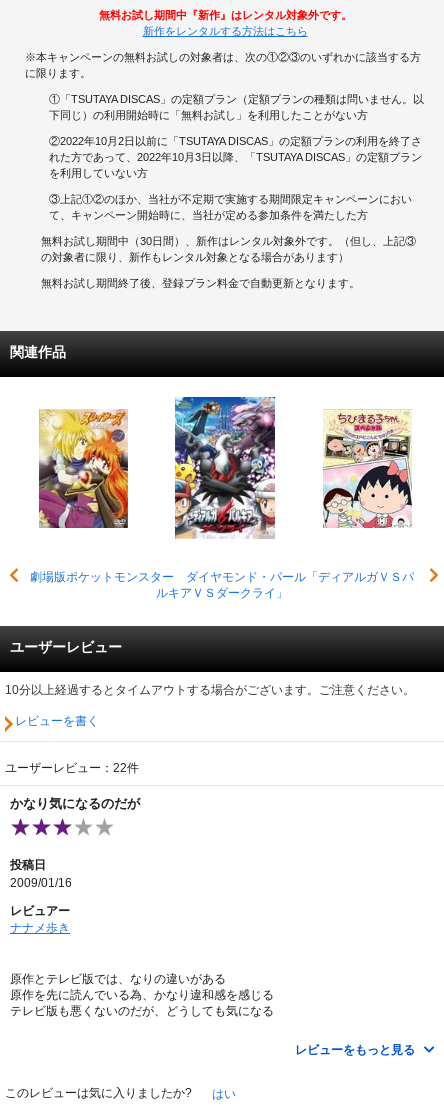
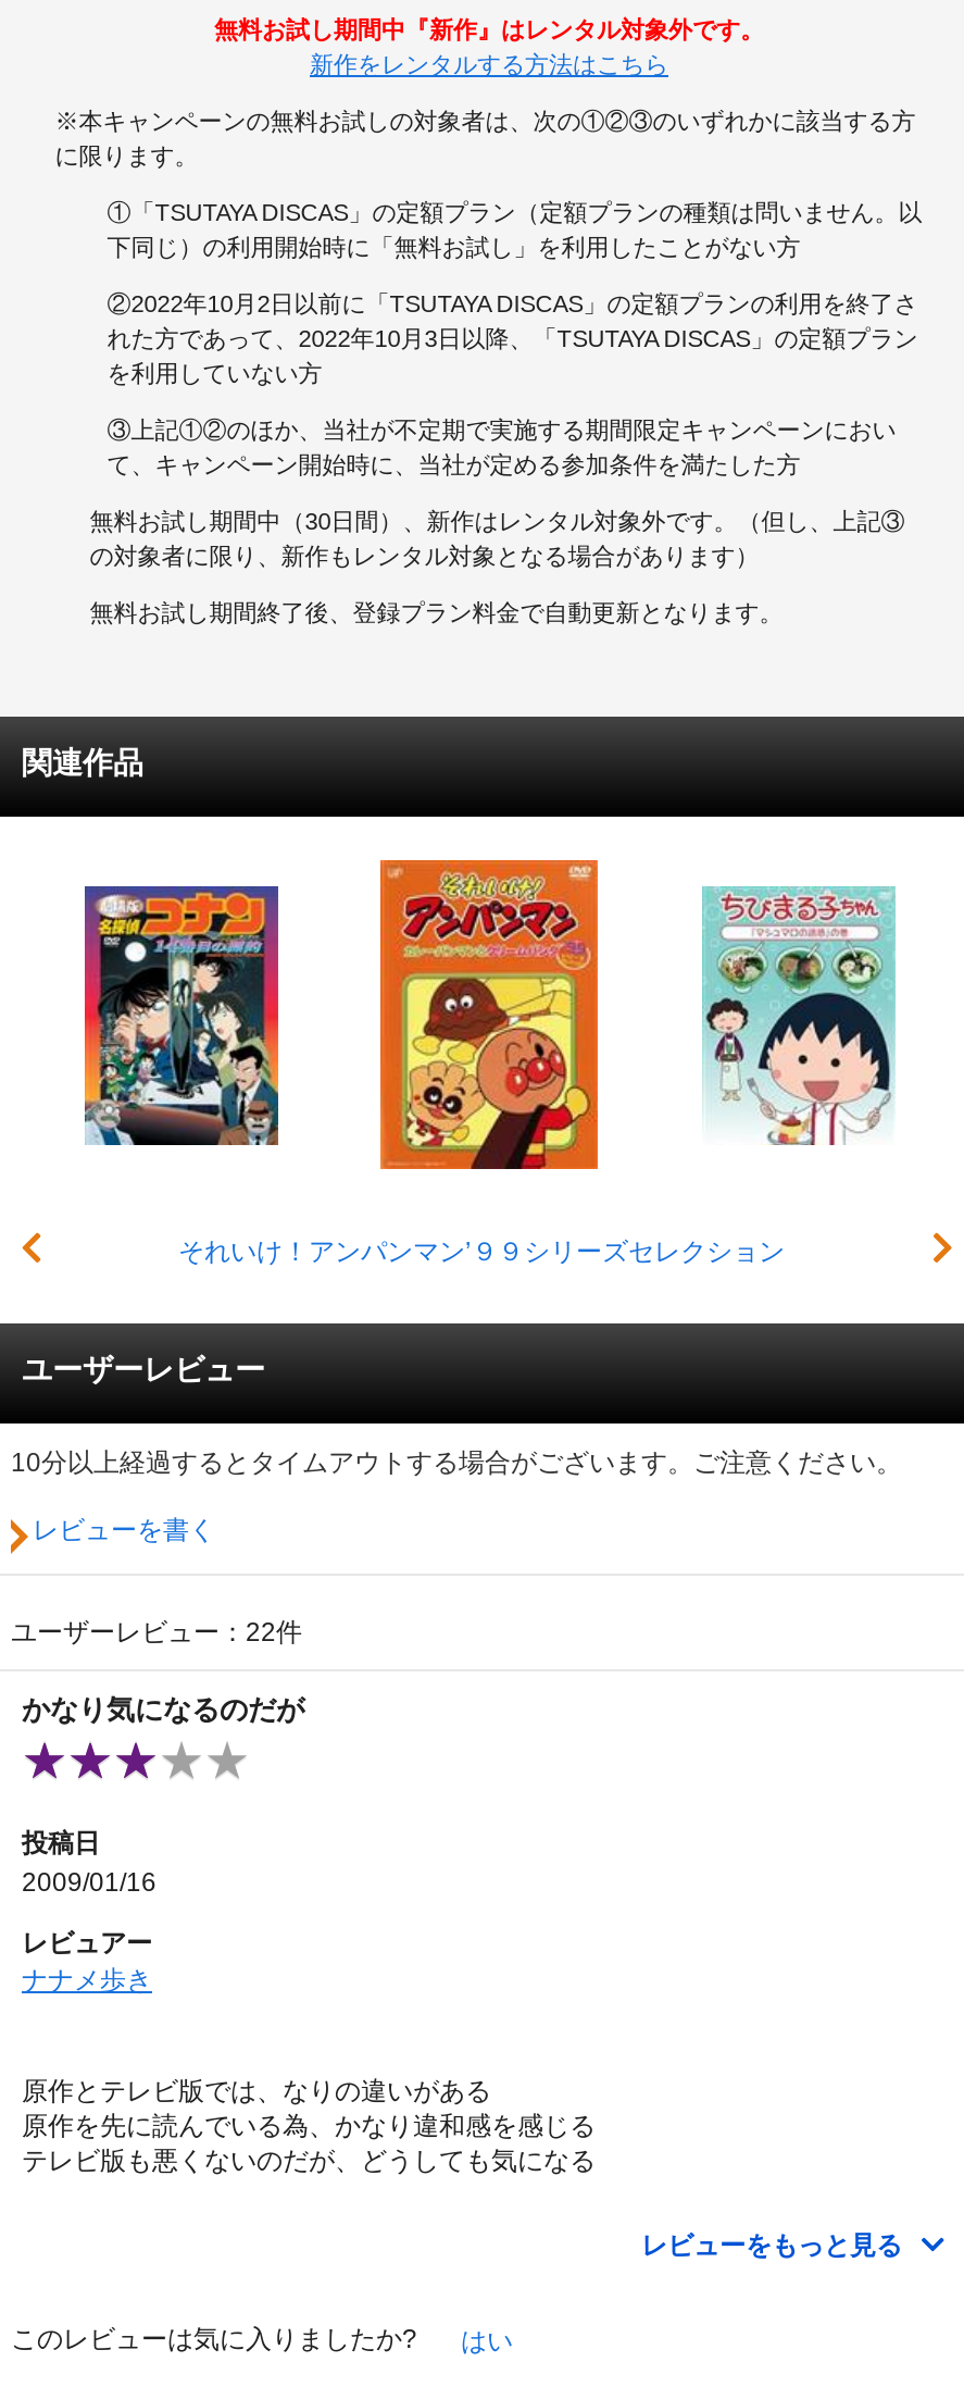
[29,396,413,600] [image] | 劇場版ポケットモンスター ダイヤモンド・パール「ディアルガＶＳパ | ルキアＶＳダークライ」 -> [178,858,785,1266] [image] | それいけ！アンパンマン’９９シリーズセレクション
[38,408,129,529] [image] -> [83,884,280,1147] [image]
[323,409,413,528] [image] -> [700,884,898,1145] [image]

